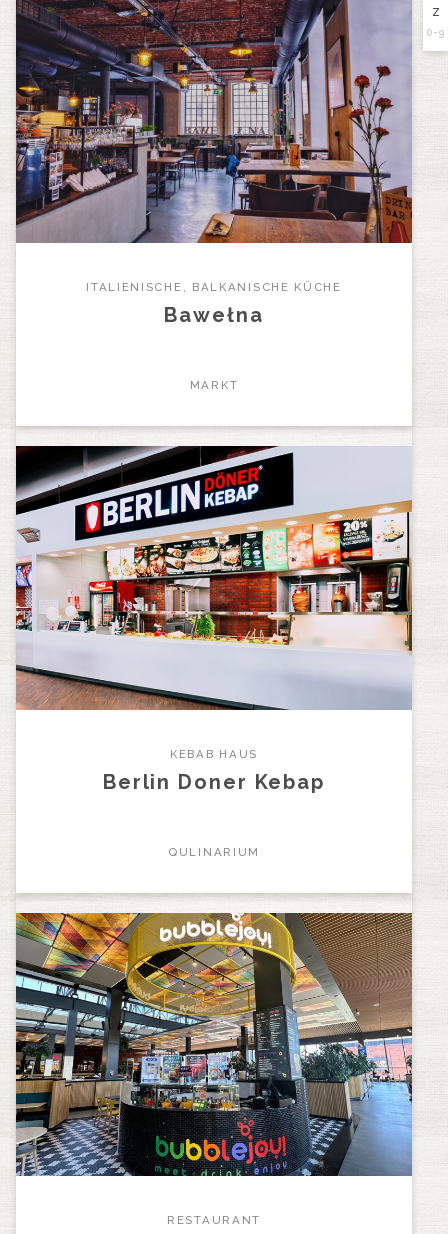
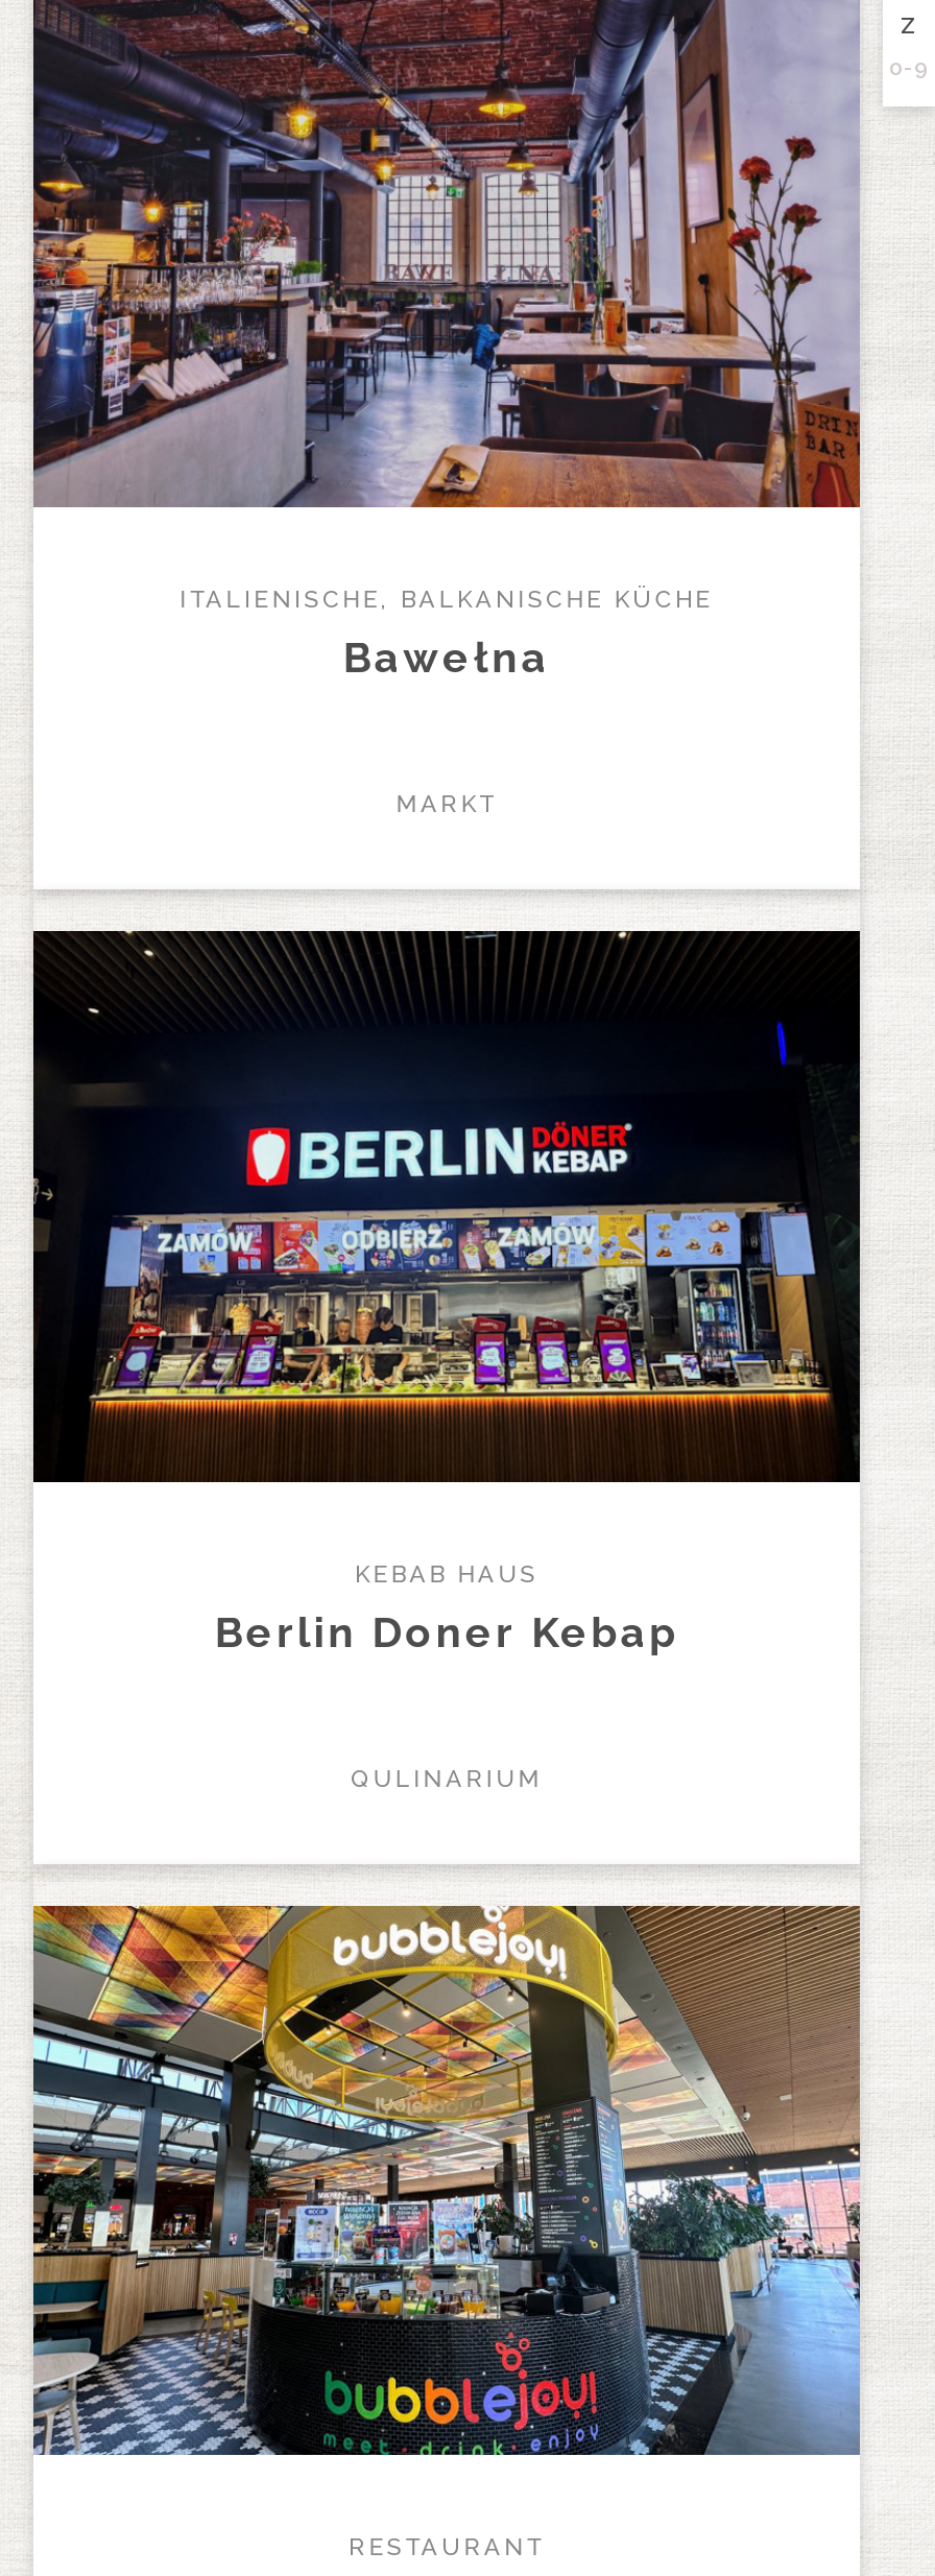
[15,446,413,711] [image] -> [31,929,862,1484] [image]

